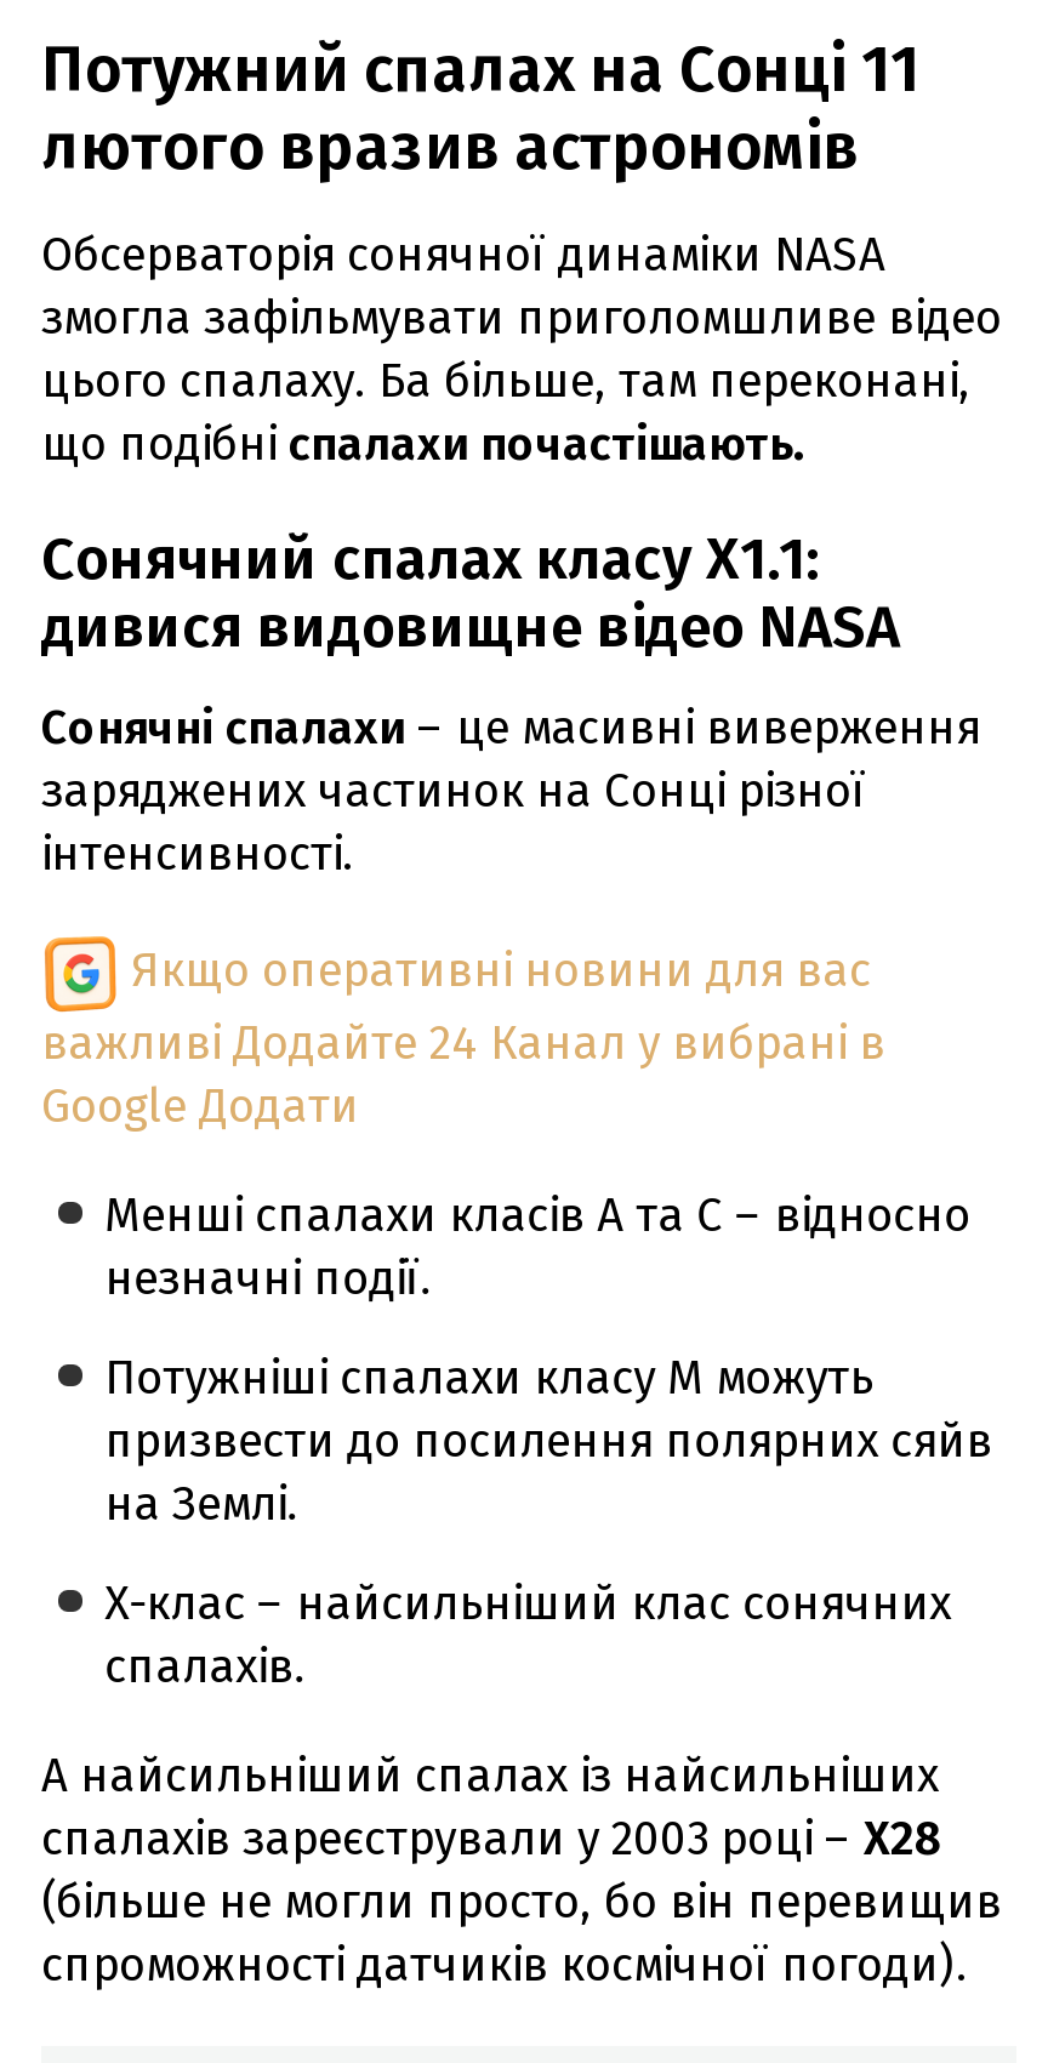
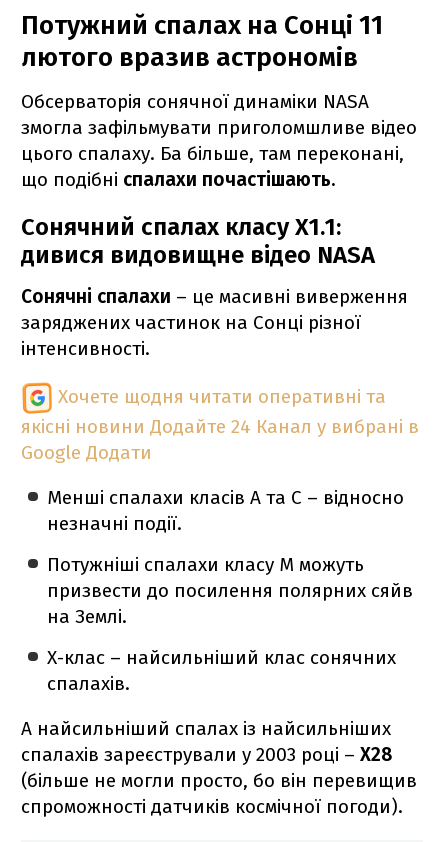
[41,941,885,1070] Якщо оперативні новини для вас | важливі Додайте 24 Канал у вибрані в -> [21,385,419,438] Хочете щодня читати оперативні та | якісні новини Додайте 24 Канал у вибрані в

